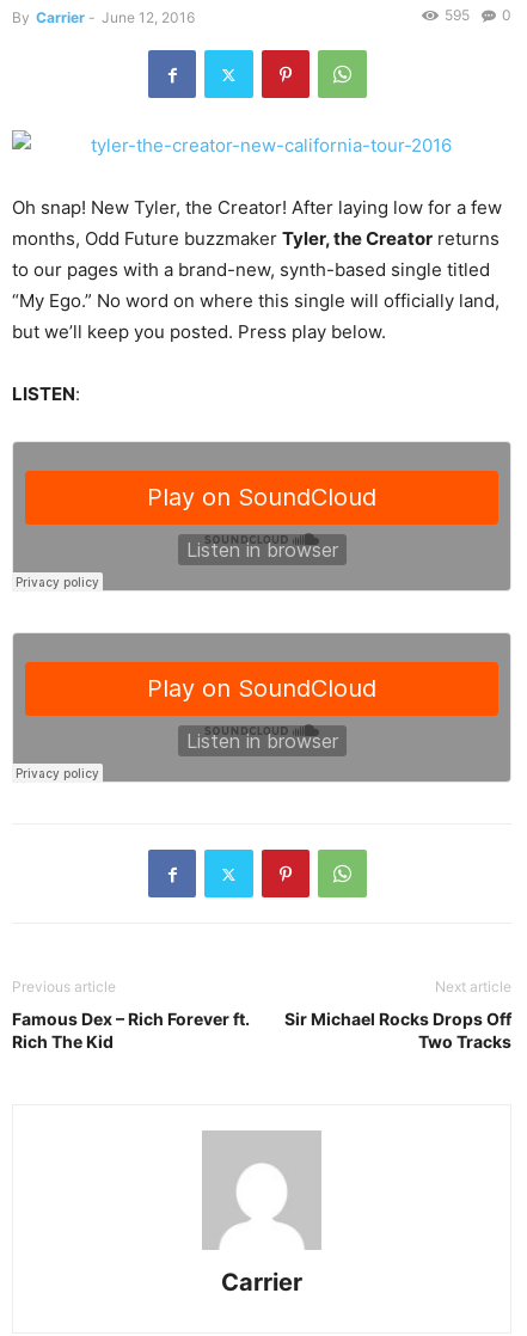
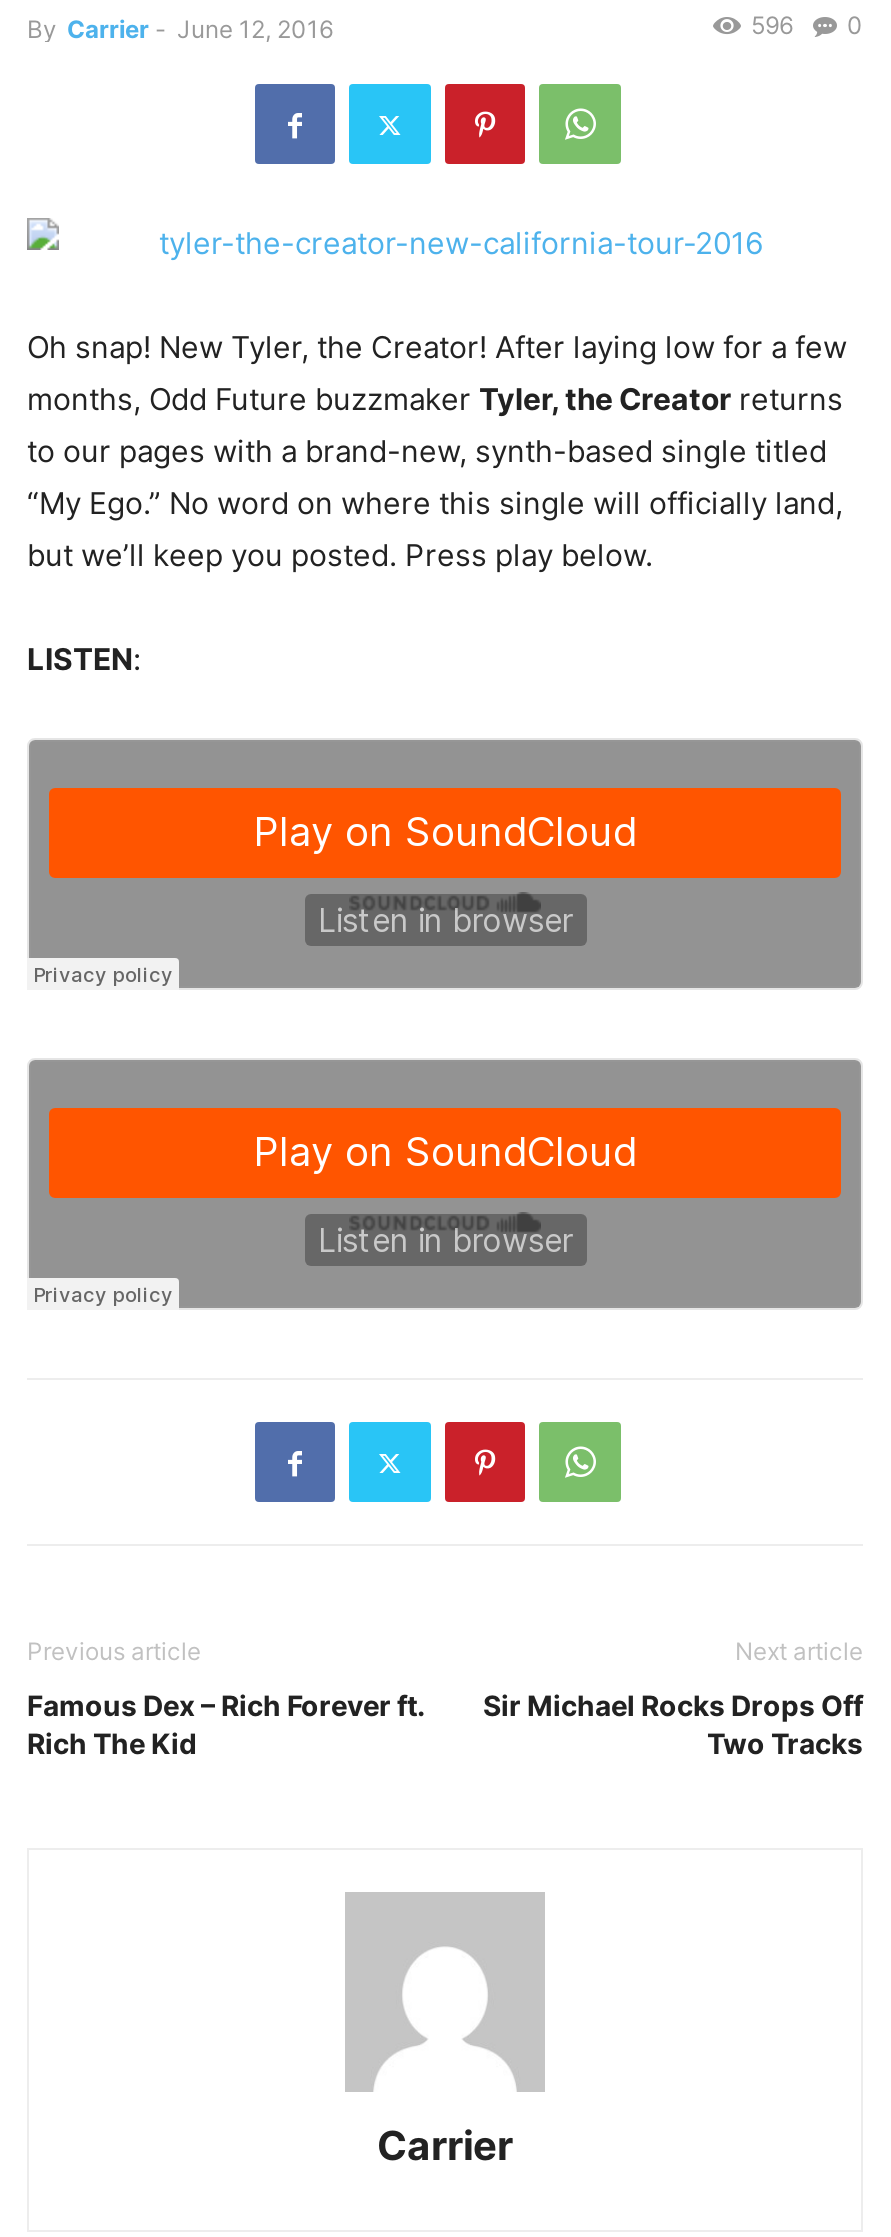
[445,6,511,24] 595 0 -> [751,10,863,40] 596 0

